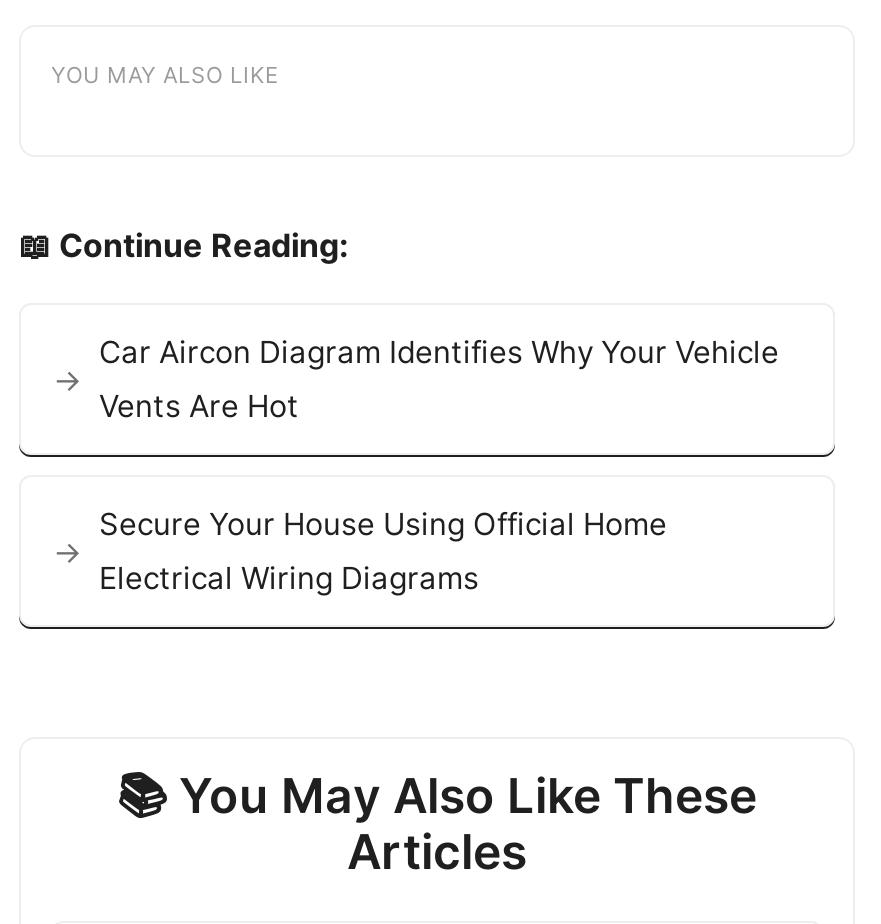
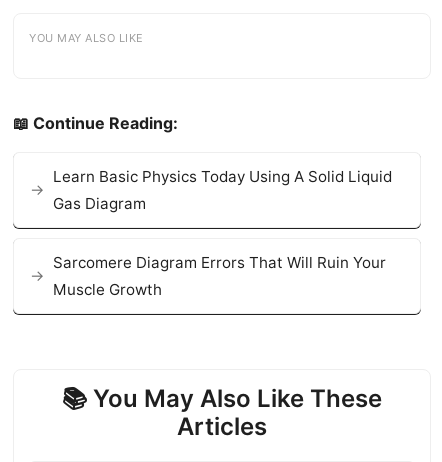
[99,333,779,425] Car Aircon Diagram Identifies Why Your Vehicle | Vents Are Hot -> [53,167,392,213] Learn Basic Physics Today Using A Solid Liquid | Gas Diagram
[99,505,667,597] Secure Your House Using Official Home | Electrical Wiring Diagrams -> [53,253,386,299] Sarcomere Diagram Errors That Will Ruin Your | Muscle Growth

